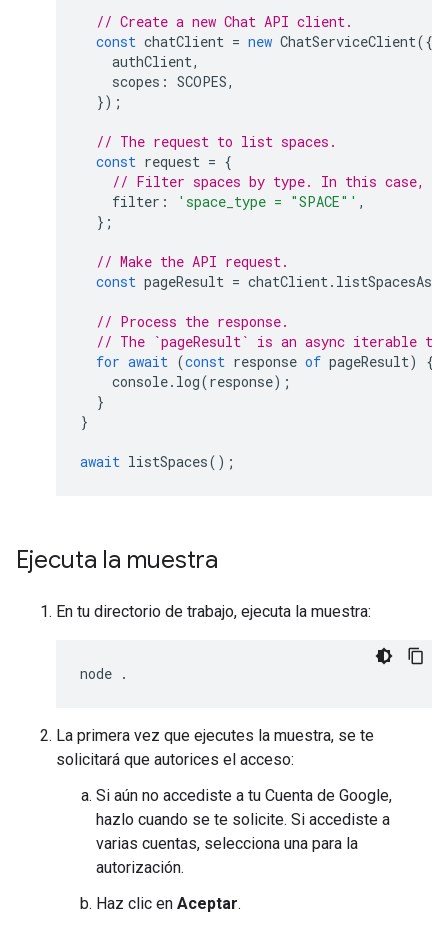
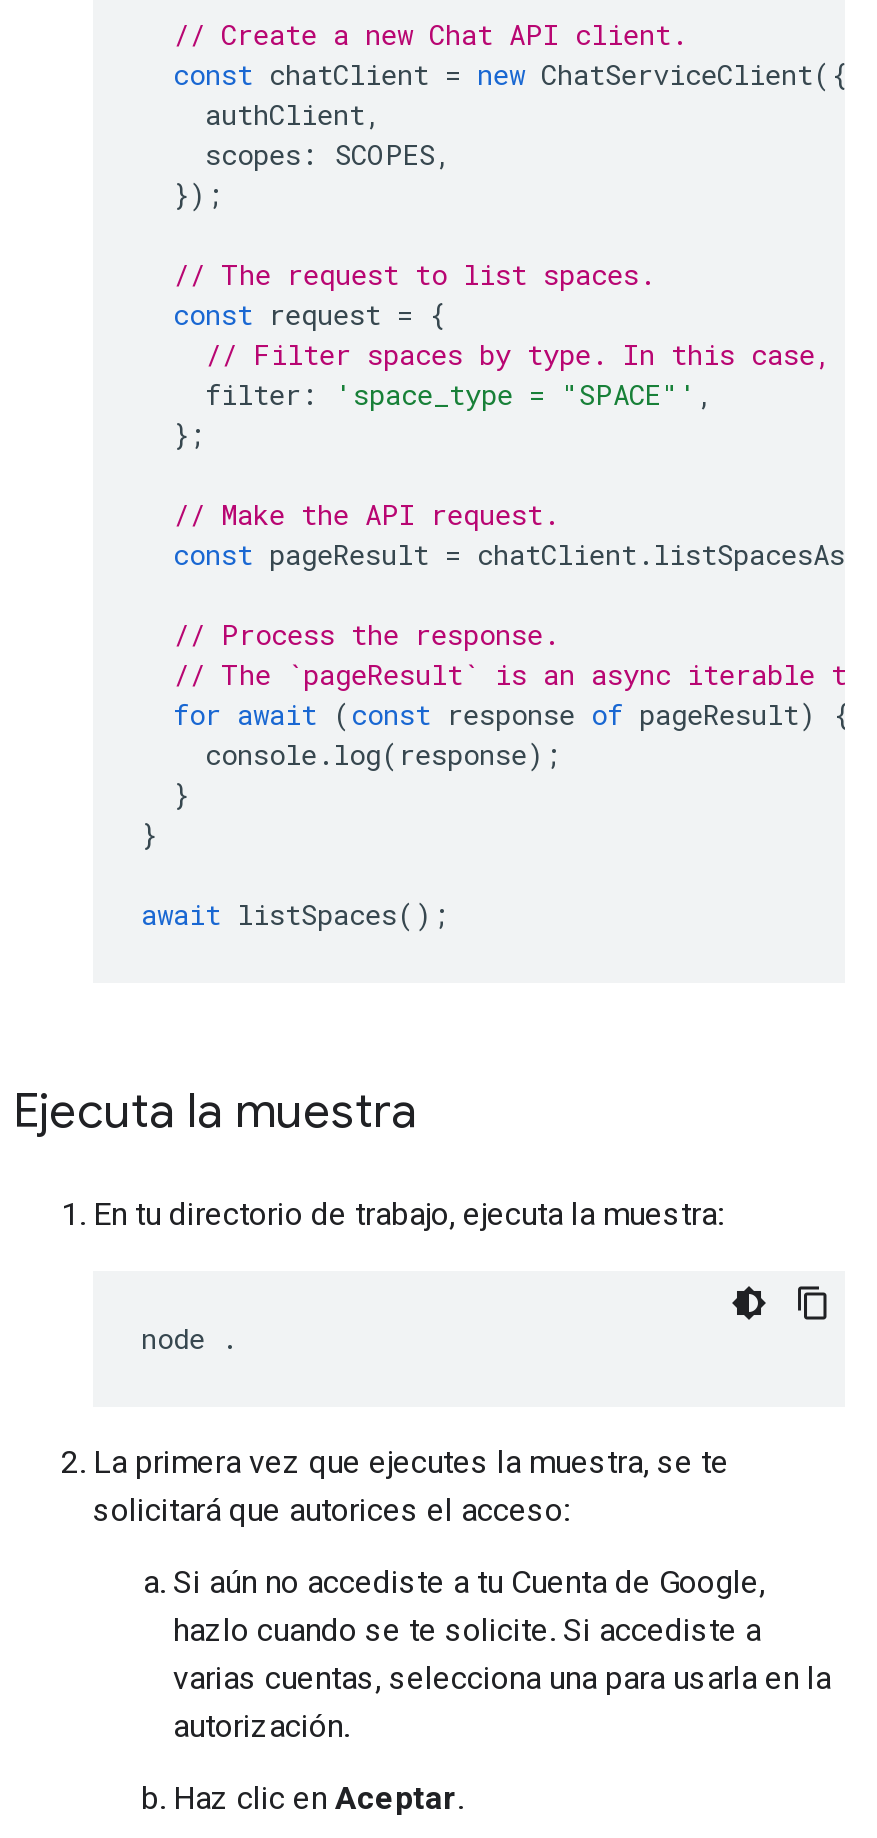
[96,834,358,853] varias cuentas, selecciona una para la -> [173,1659,831,1697] varias cuentas, selecciona una para usarla en la

